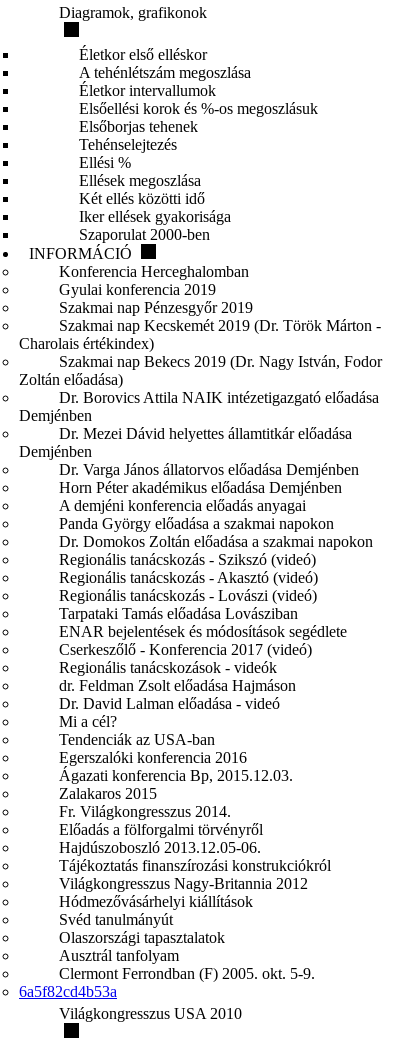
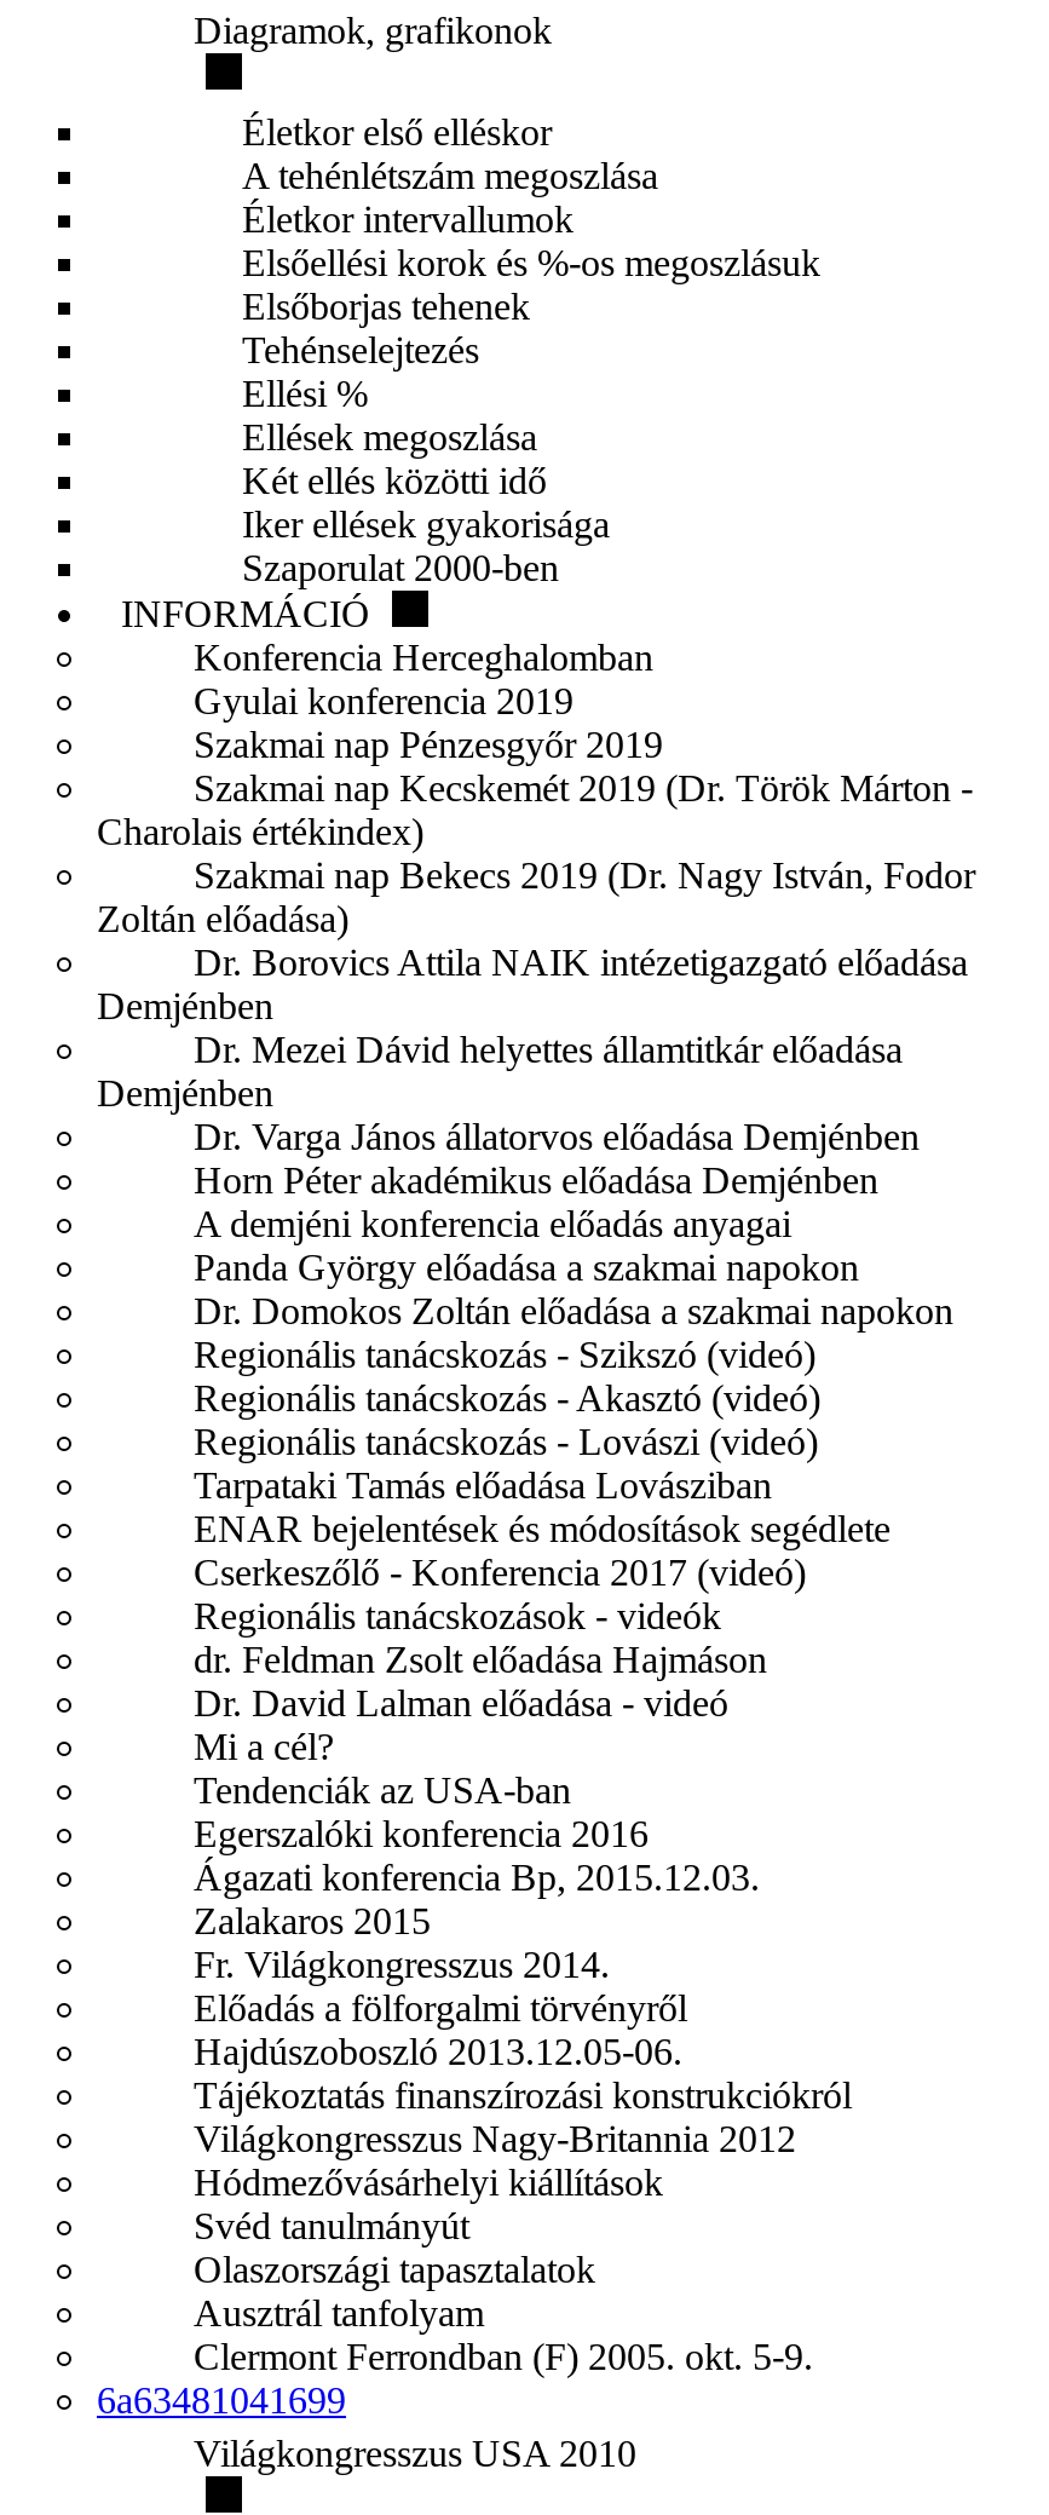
[19,983,117,1000] 6a5f82cd4b53a -> [97,2379,346,2421] 6a63481041699

